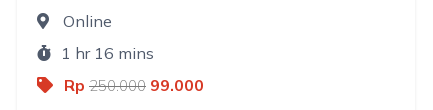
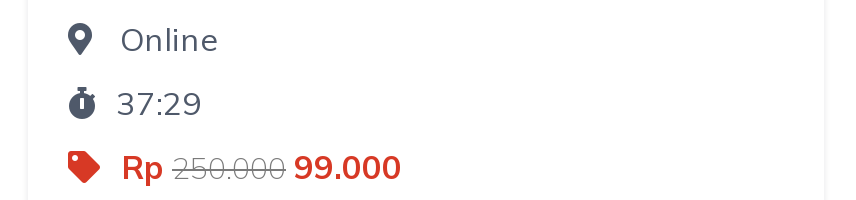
[61,43,154,63] 1 hr 16 mins -> [116,83,202,123] 37:29

